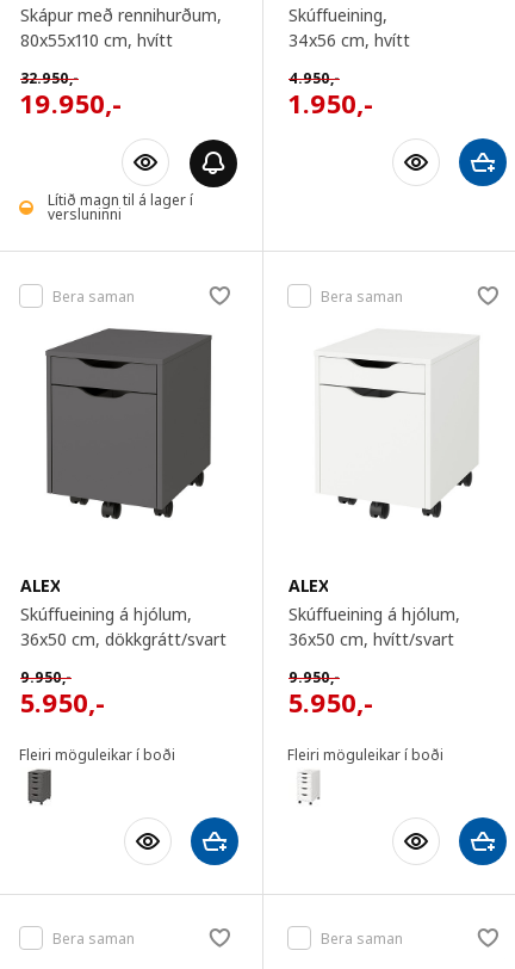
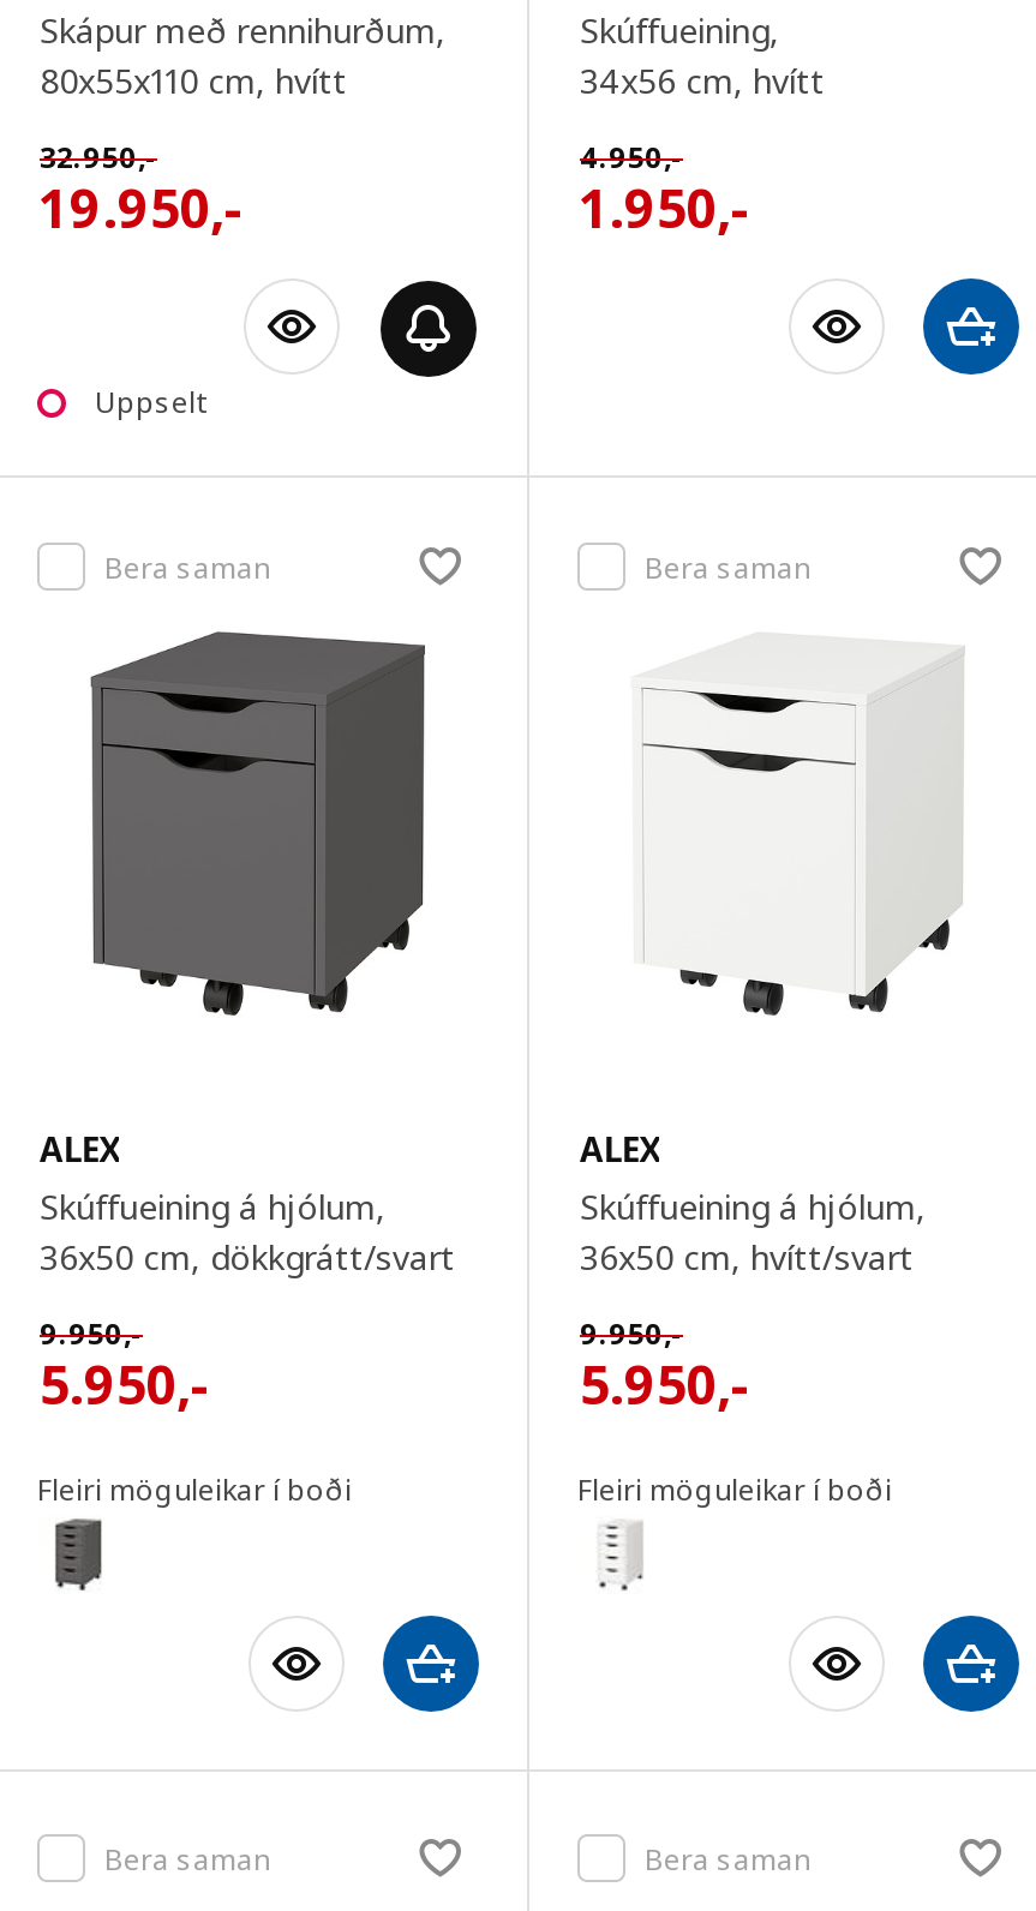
[48,190,193,225] Lítið magn til á lager í | versluninni -> [95,382,205,423] Uppselt

